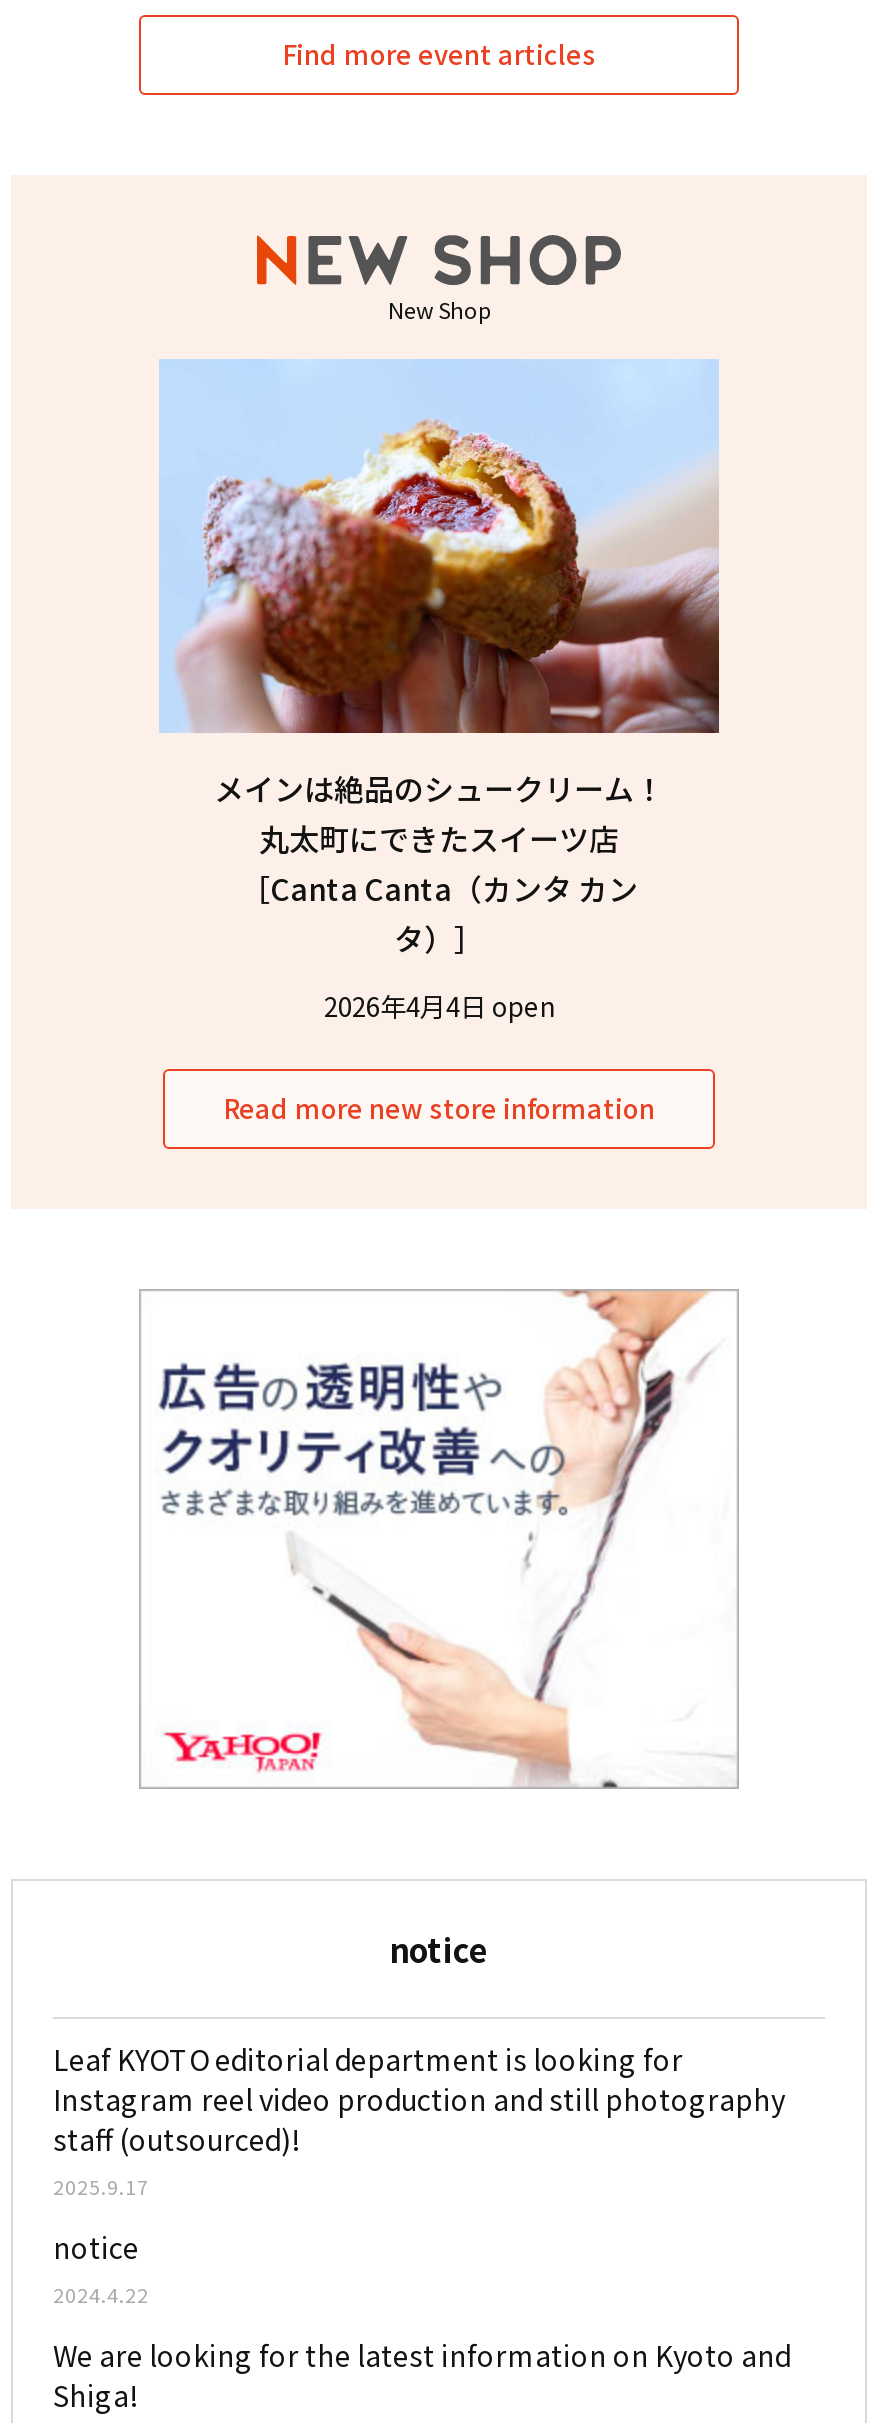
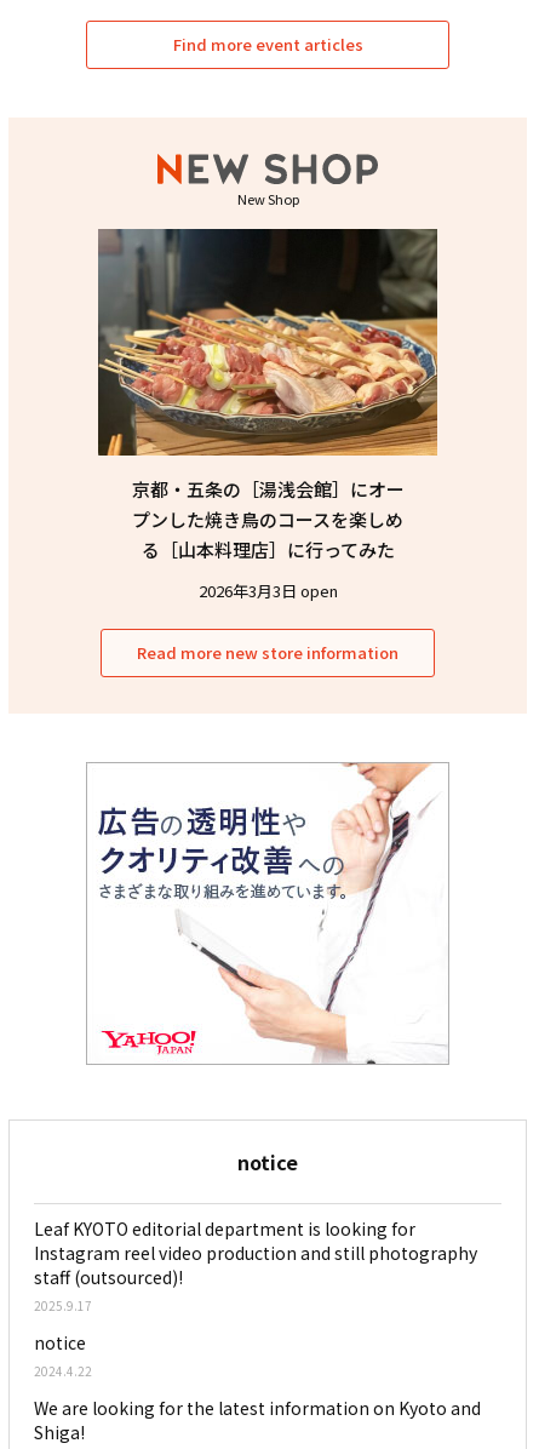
[159,359,721,958] [image] | メインは絶品のシュークリーム！ | 丸太町にできたスイーツ店 | ［Canta Canta（カンタ カン | タ）］ -> [97,228,438,562] [image] | 京都・五条の［湯浅会館］にオー | プンした焼き鳥のコースを楽しめ | る［山本料理店］に行ってみた
[324,986,554,1024] 2026年4月4日 open -> [198,579,337,602] 2026年3月3日 open

